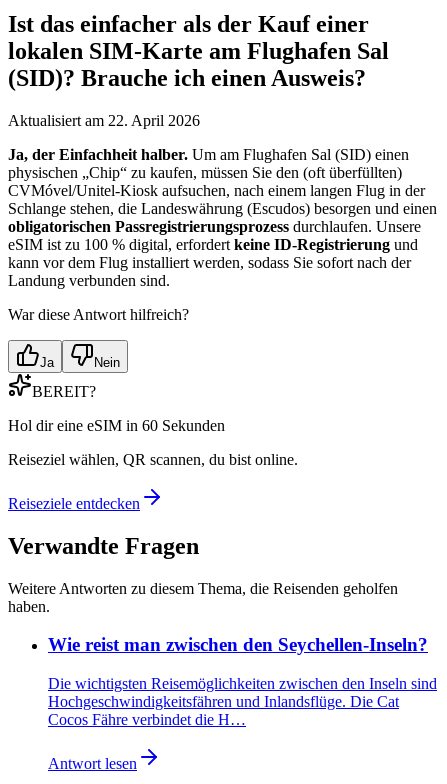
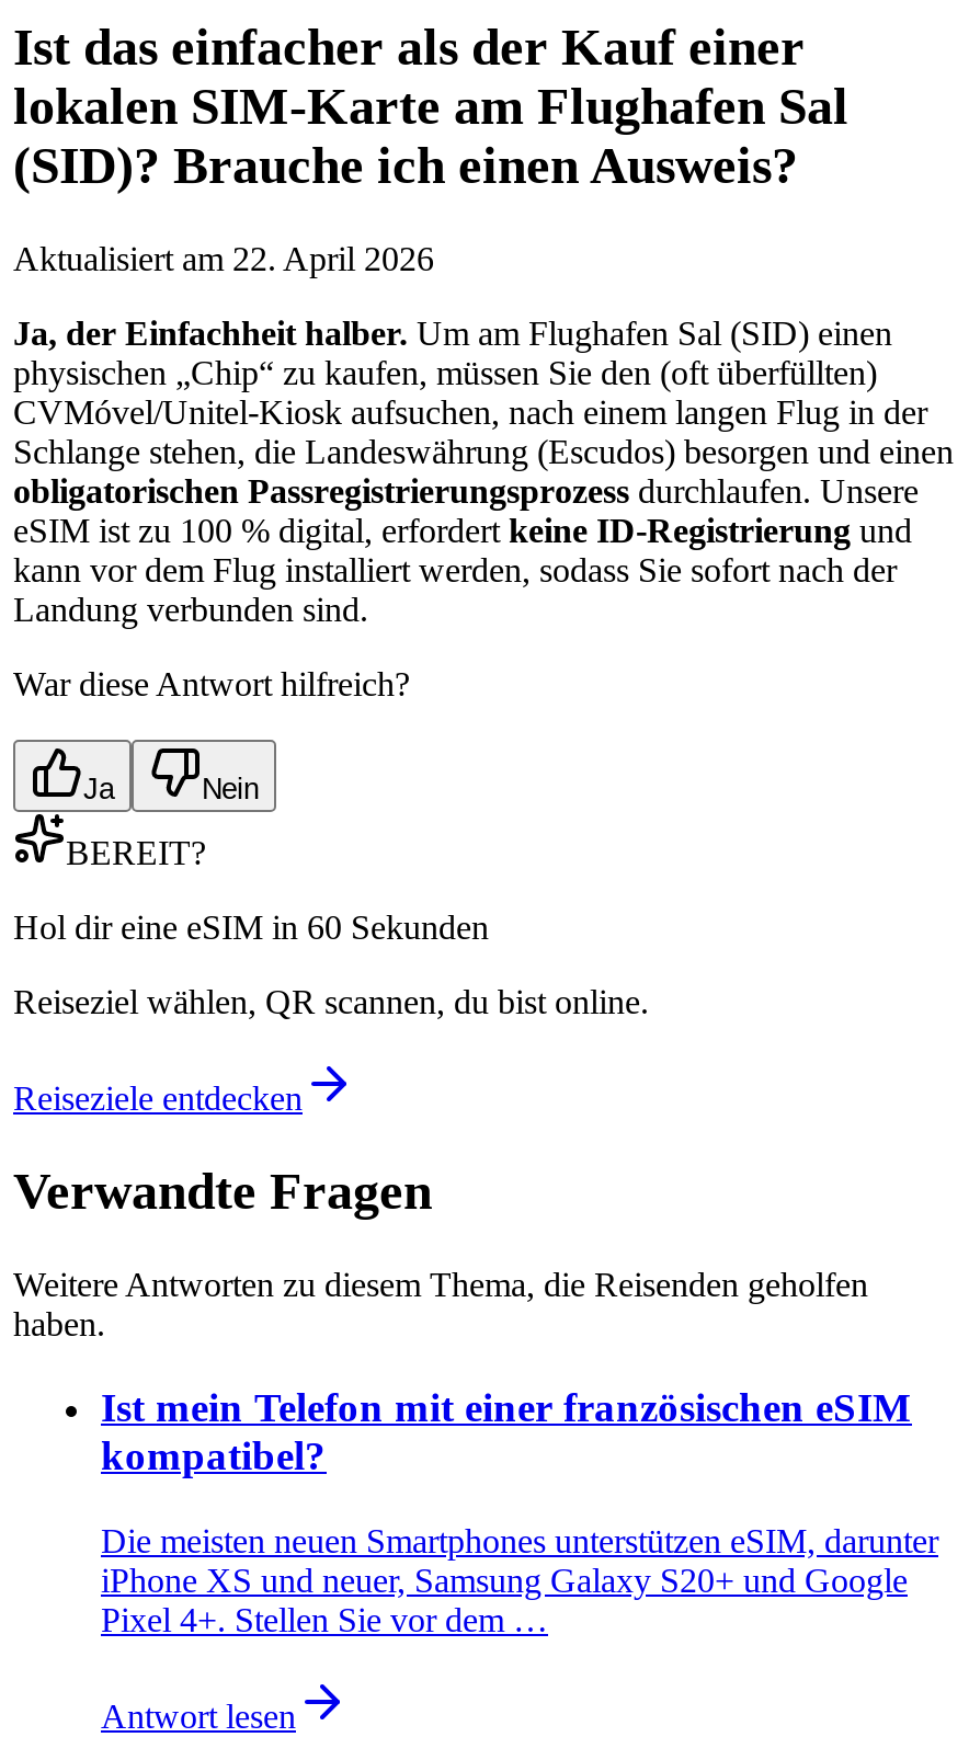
[48,634,428,655] Wie reist man zwischen den Seychellen-Inseln? -> [101,1385,912,1479] Ist mein Telefon mit einer französischen eSIM | kompatibel?
[48,675,437,728] Die wichtigsten Reisemöglichkeiten zwischen den Inseln sind | Hochgeschwindigkeitsfähren und Inlandsflüge. Die Cat | Cocos Fähre verbindet die H… -> [101,1522,938,1639] Die meisten neuen Smartphones unterstützen eSIM, darunter | iPhone XS und neuer, Samsung Galaxy S20+ und Google | Pixel 4+. Stellen Sie vor dem …

